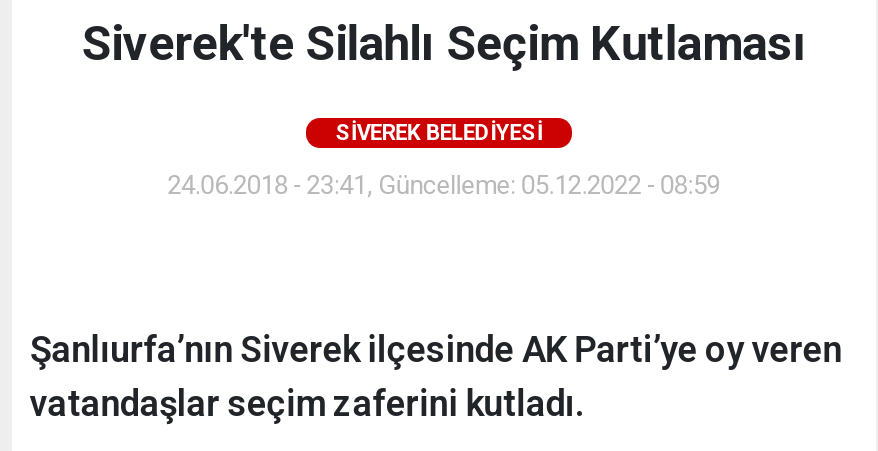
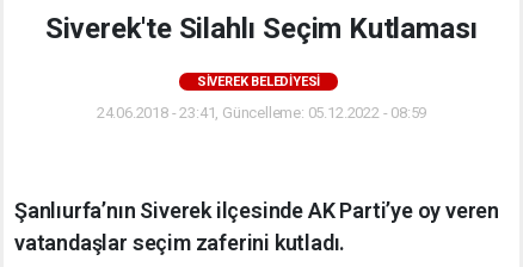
[335,120,543,146] SIVEREK BELEDIYESI -> [197,74,320,89] SİVEREK BELEDİYESİ

